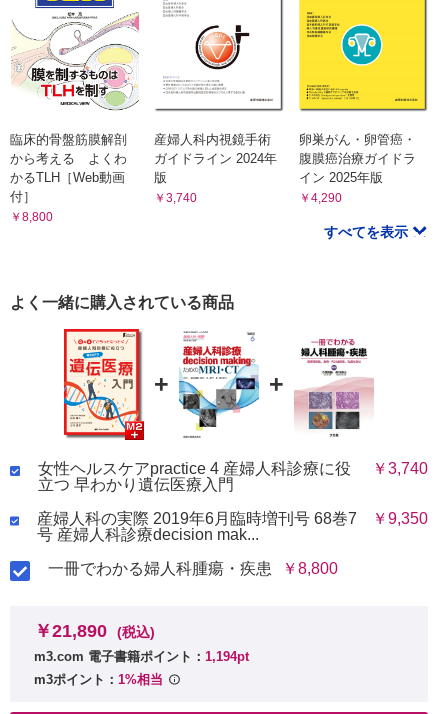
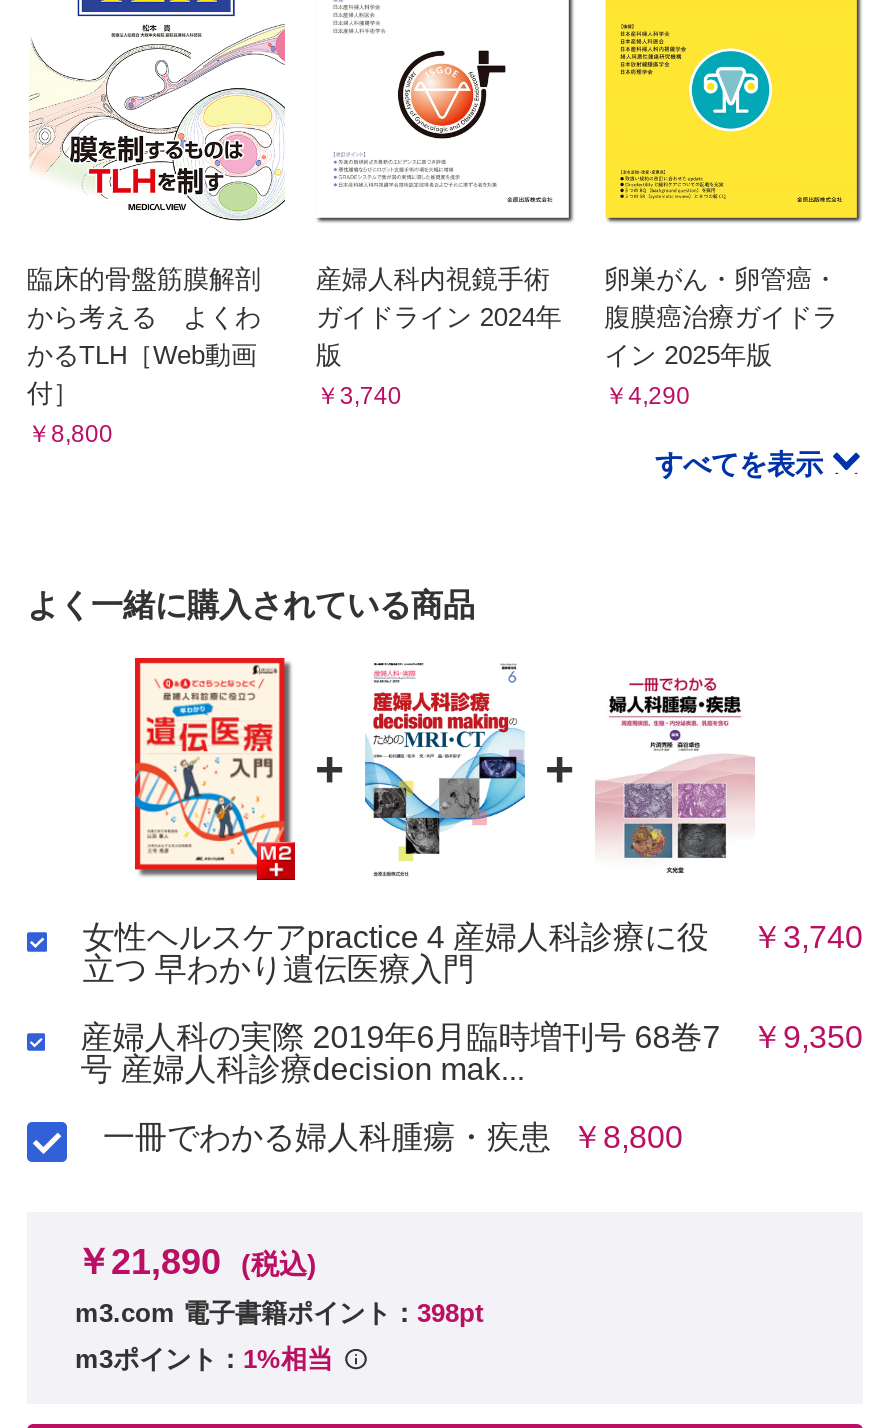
[34,649,249,664] m3.com 電子書籍ポイント：1,194pt -> [75,1297,483,1327] m3.com 電子書籍ポイント：398pt

